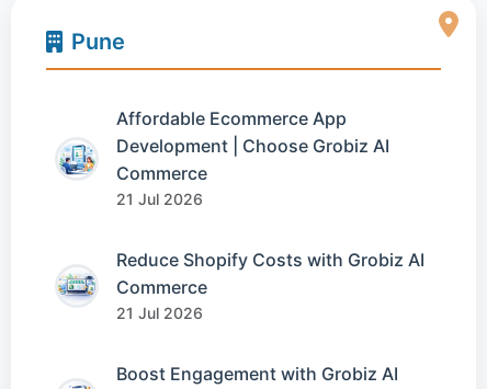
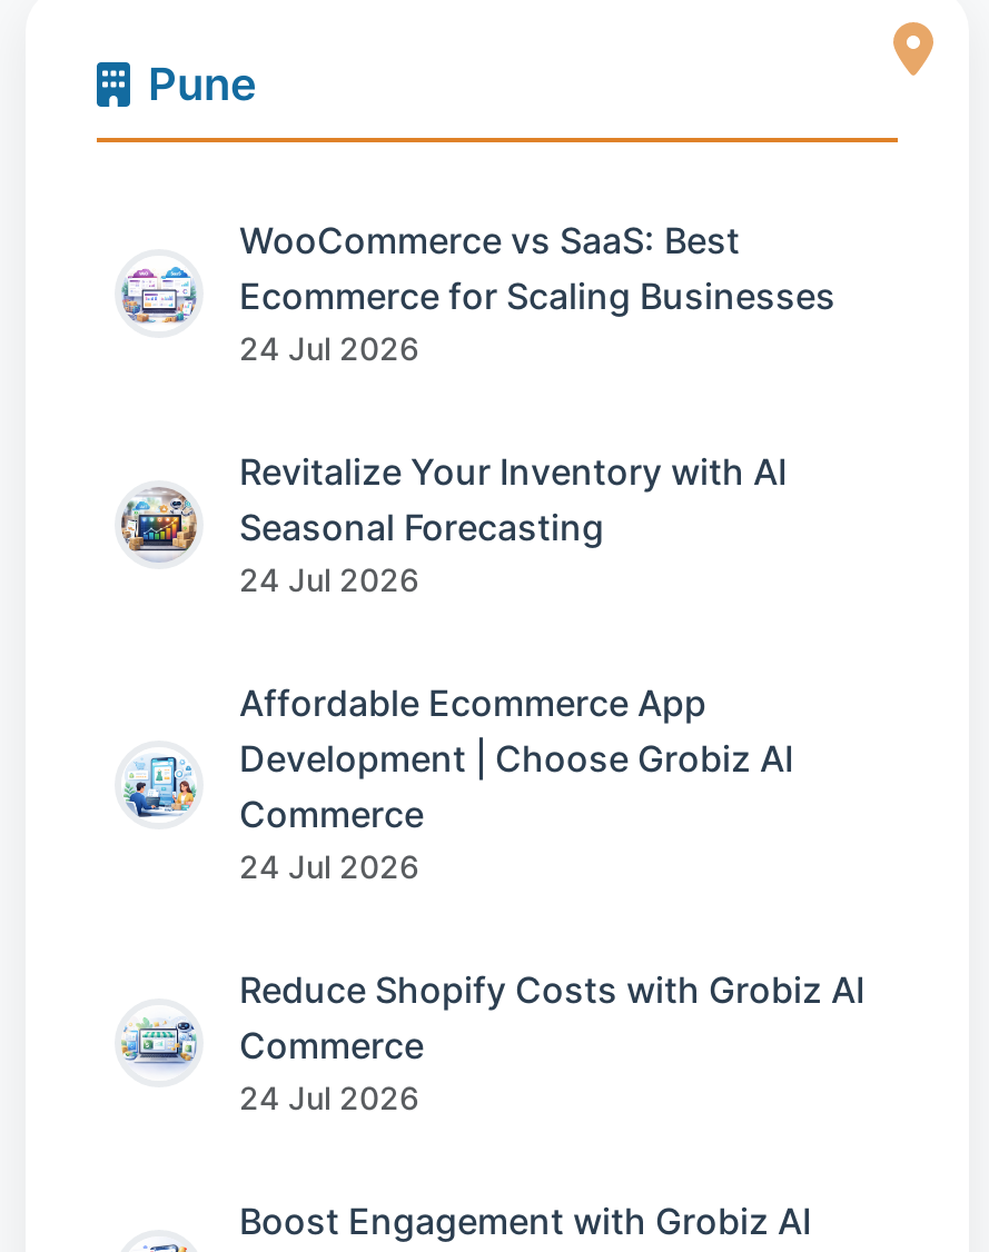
none -> [117,218,835,598] [image] | WooCommerce vs SaaS: Best | Ecommerce for Scaling Businesses | 24 Jul 2026 | Revitalize Your Inventory with AI | Seasonal Forecasting | 24 Jul 2026
none -> [117,483,201,569] [image]
[116,190,203,208] 21 Jul 2026 -> [239,847,419,885] 24 Jul 2026
[116,304,203,322] 21 Jul 2026 -> [239,1079,419,1116] 24 Jul 2026

